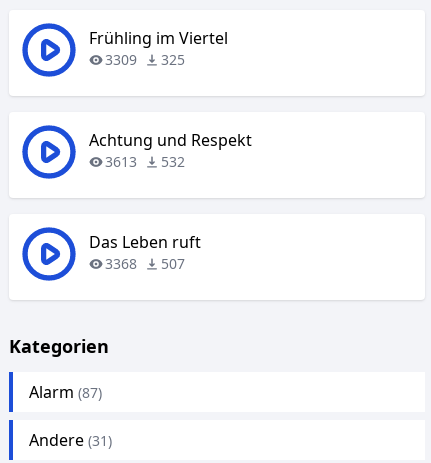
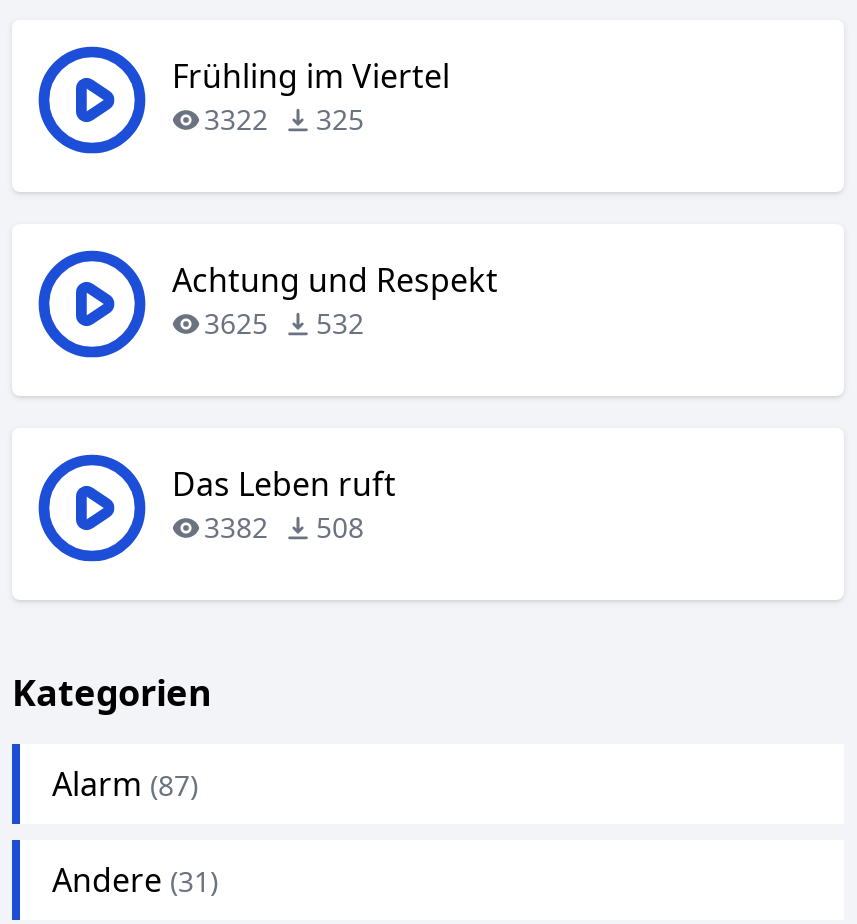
[105,50,185,69] 3309 325 -> [204,100,364,138] 3322 325
[105,152,185,171] 3613 532 -> [204,304,364,342] 3625 532
[105,254,137,273] 3368 -> [204,508,268,546] 3382
[161,254,185,273] 507 -> [316,508,364,546] 508

